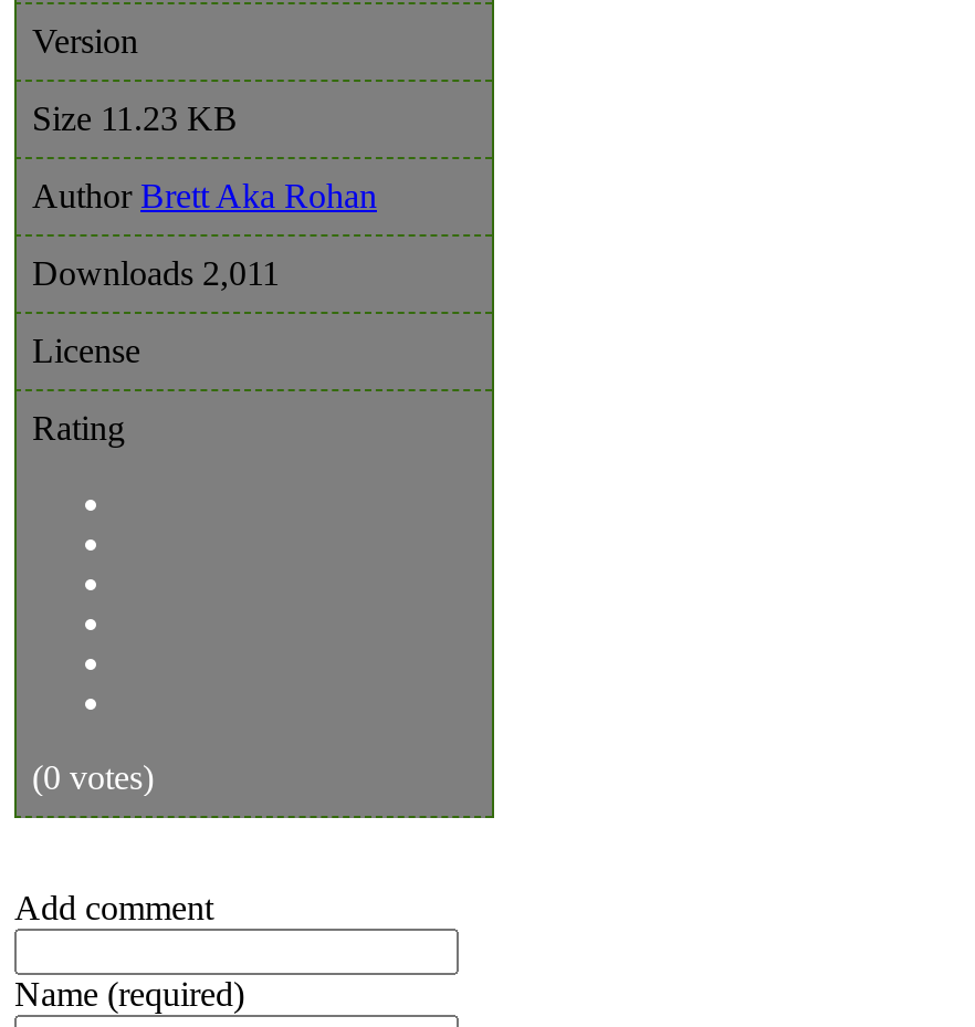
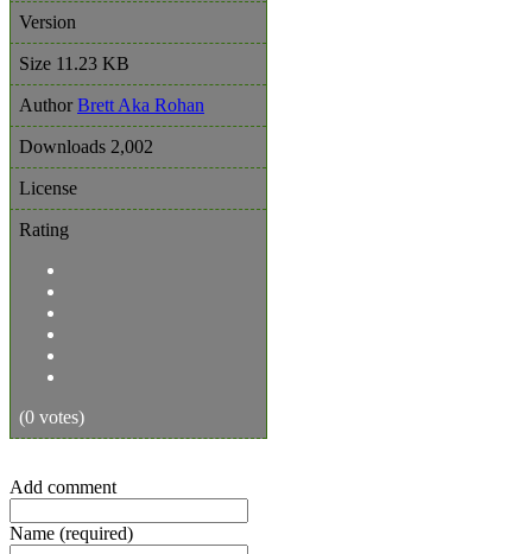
[32,253,280,291] Downloads 2,011 -> [19,136,153,156] Downloads 2,002

